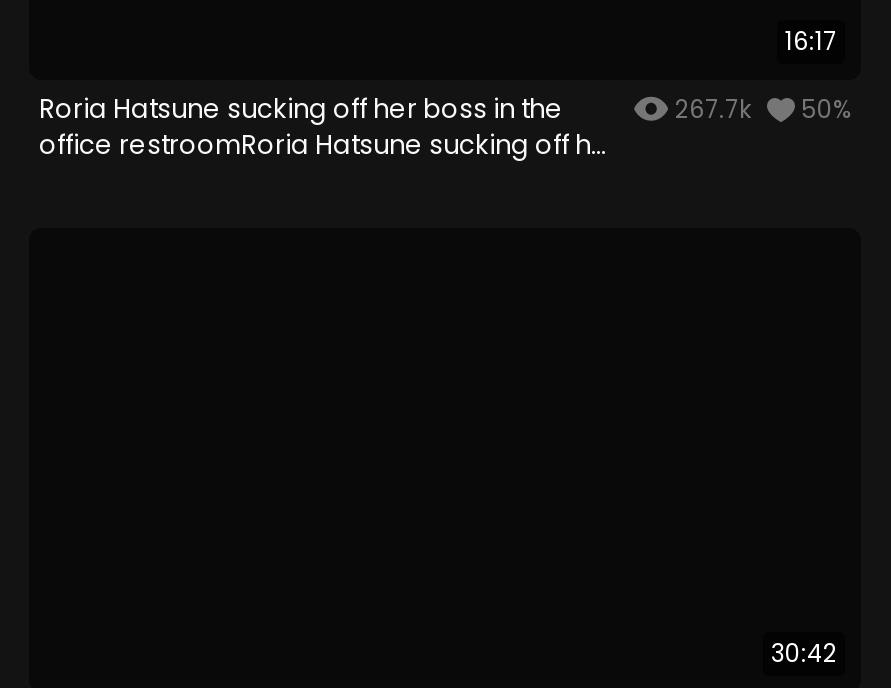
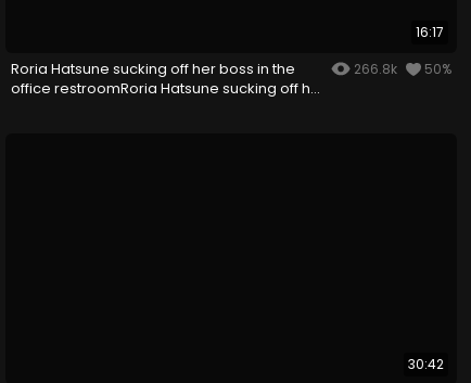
[669,92,851,126] 267.7k 50% -> [351,60,451,78] 266.8k 50%

